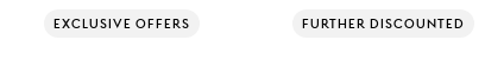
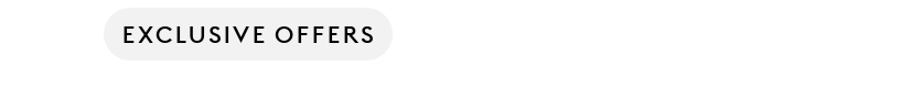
[303,16,465,30] FURTHER DISCOUNTED -> none

